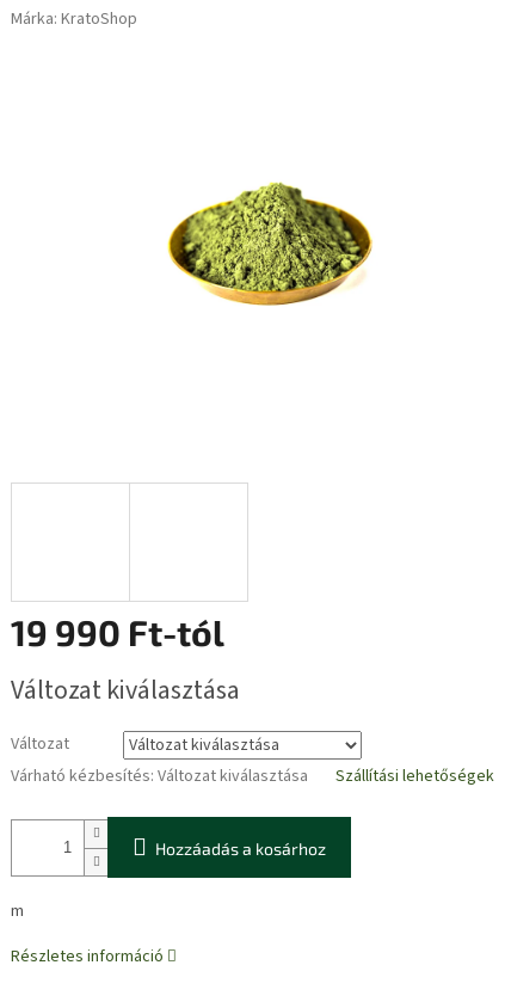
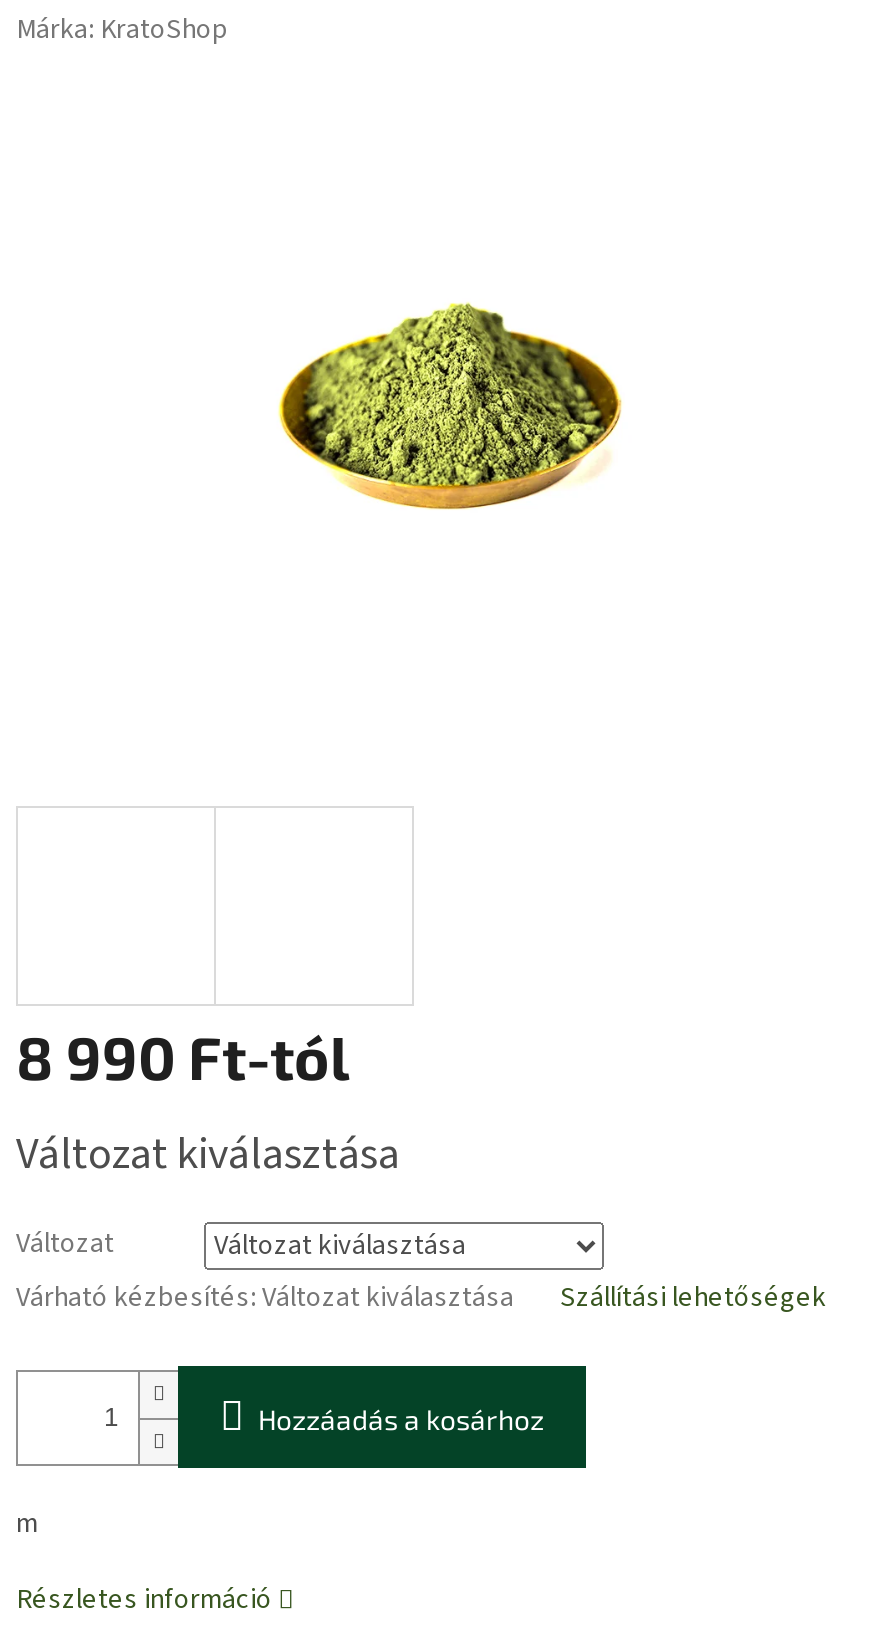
[11,611,224,654] 19 990 Ft-tól -> [16,1021,350,1093] 8 990 Ft-tól

